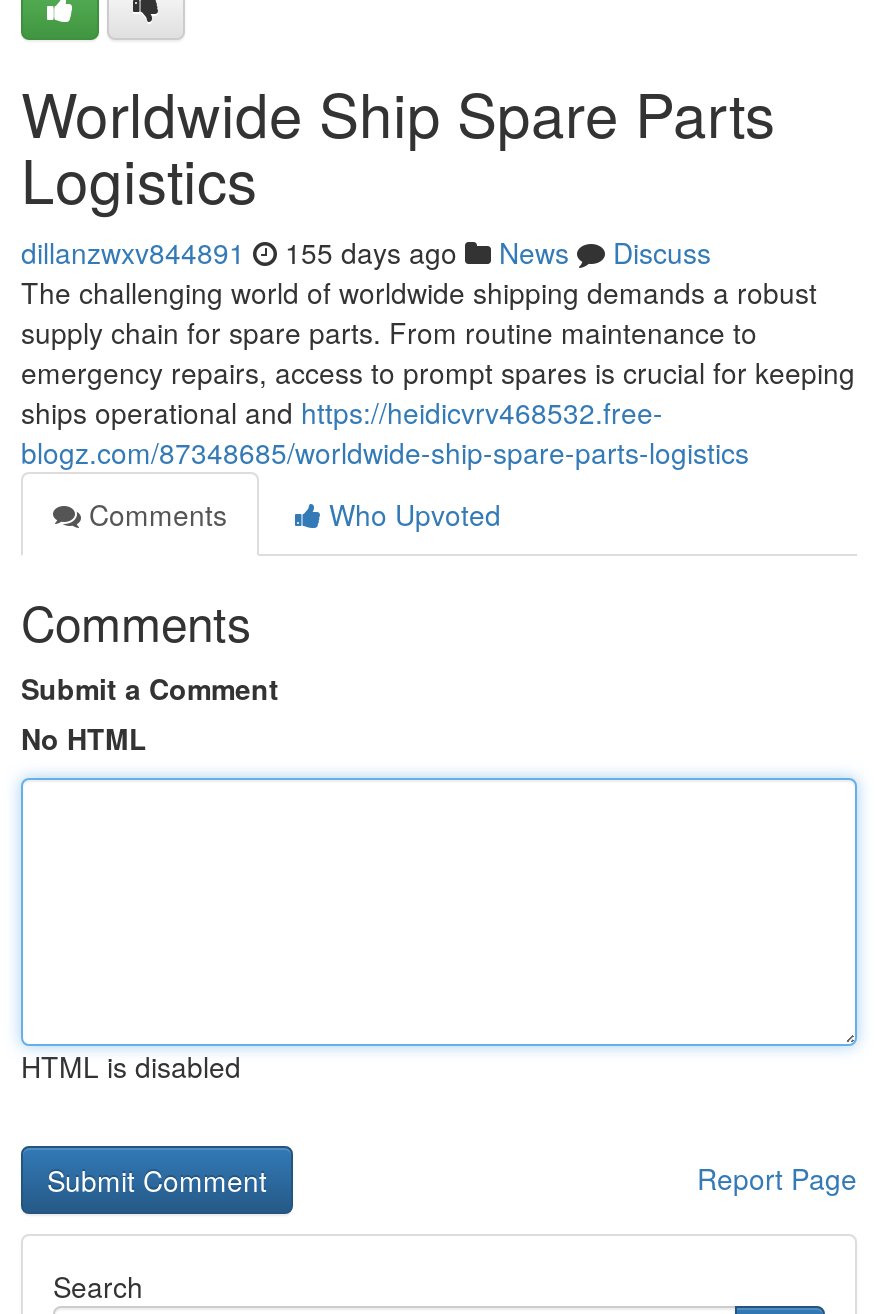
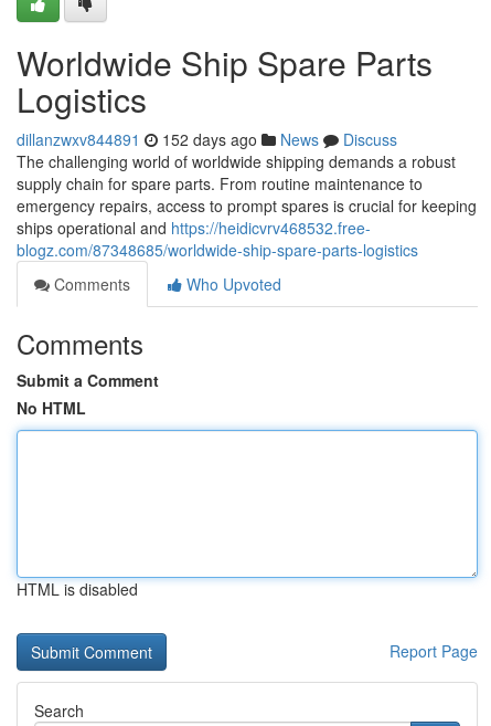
[21,232,711,272] dillanzwxv844891 155 days ago News Discuss -> [17,128,397,150] dillanzwxv844891 152 days ago News Discuss

